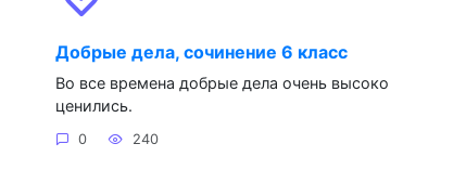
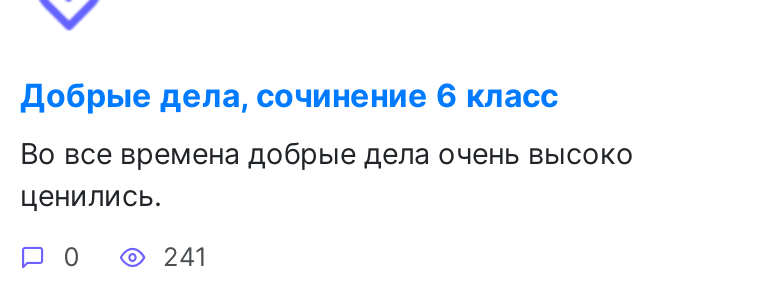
[133,131,159,147] 240 -> [163,242,207,272] 241

